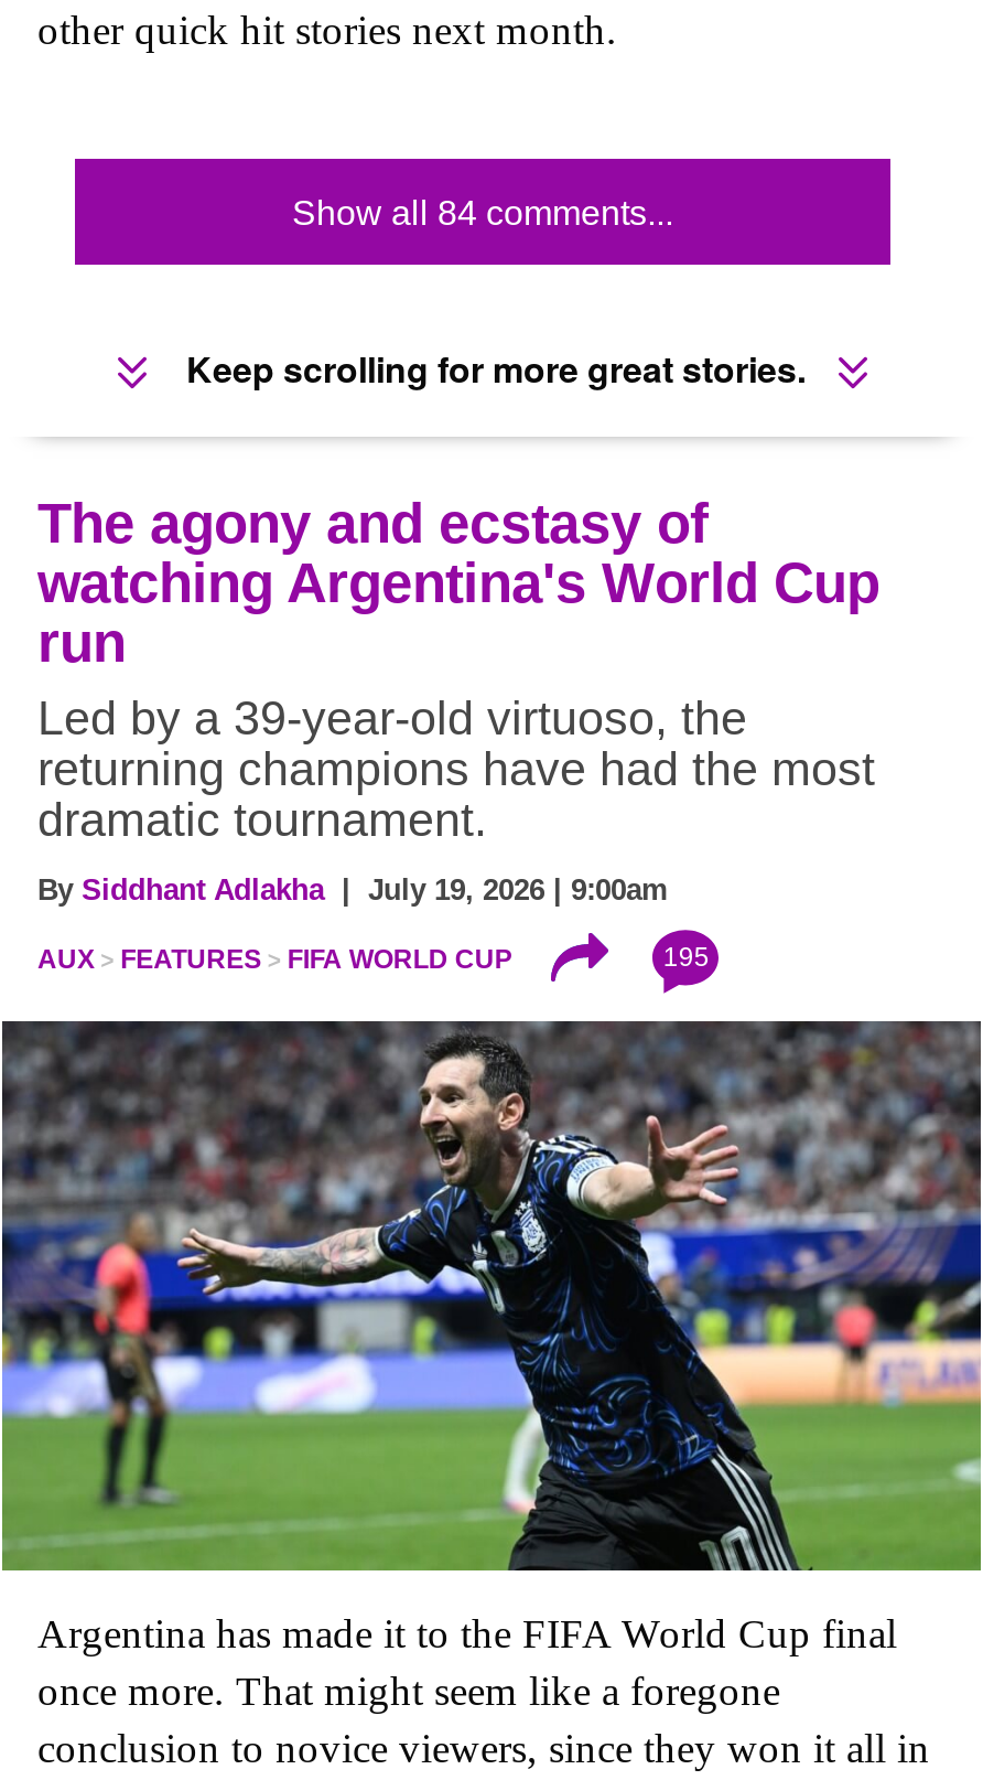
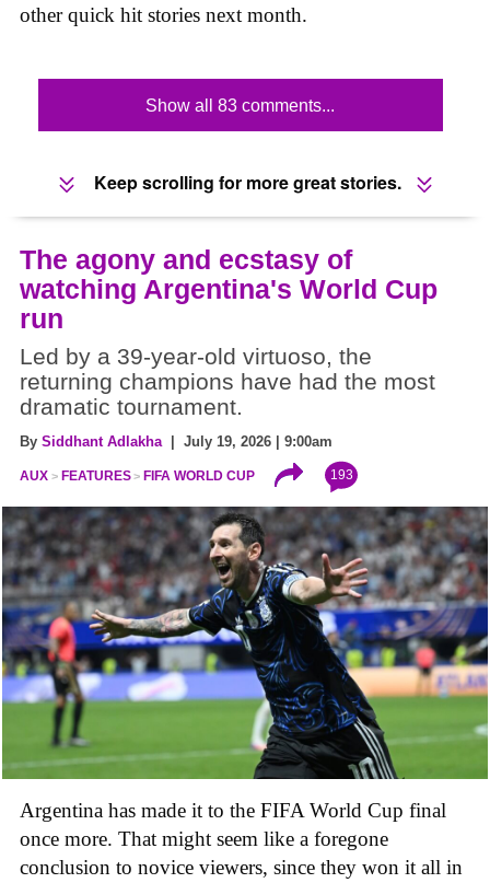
[292,193,673,231] Show all 84 comments... -> [146,96,335,114] Show all 83 comments...
[663,941,709,972] 195 -> [330,467,353,482] 193

